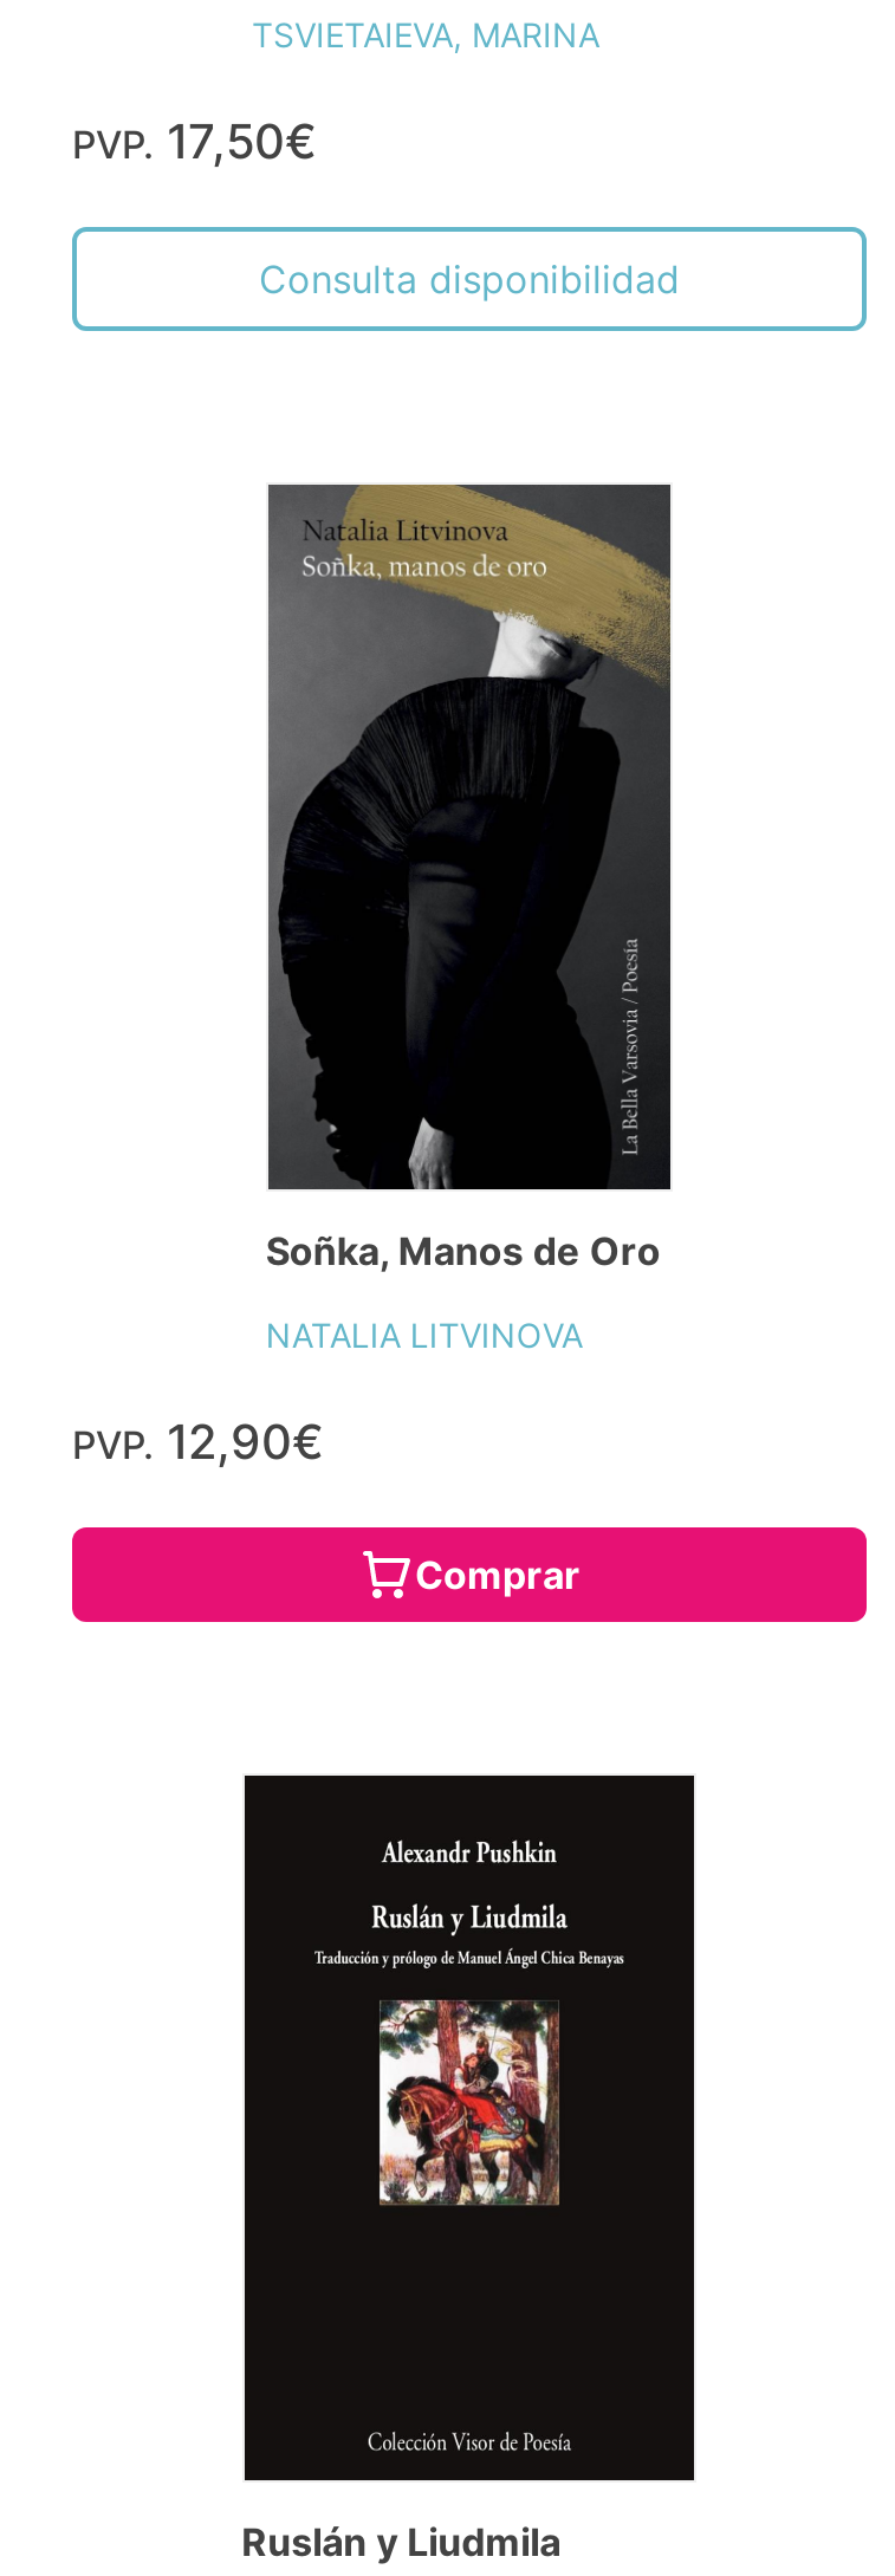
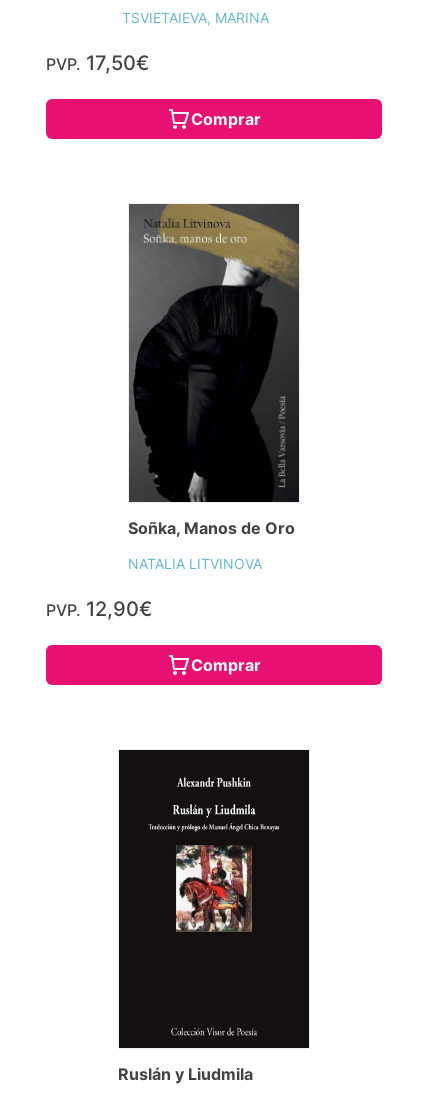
[259,255,680,303] Consulta disponibilidad -> [191,109,261,129] Comprar

